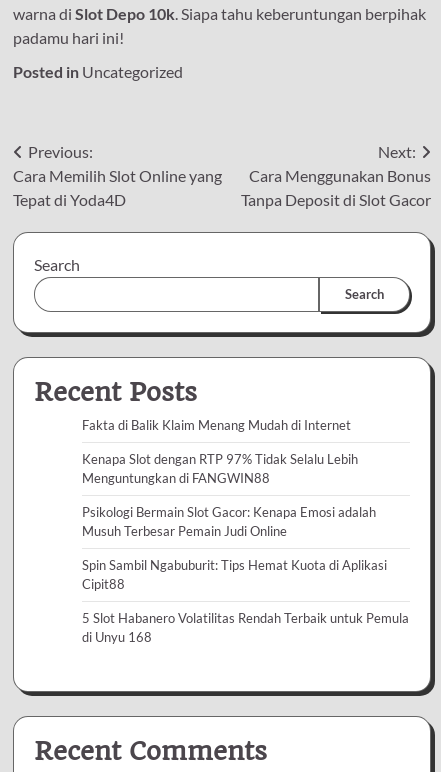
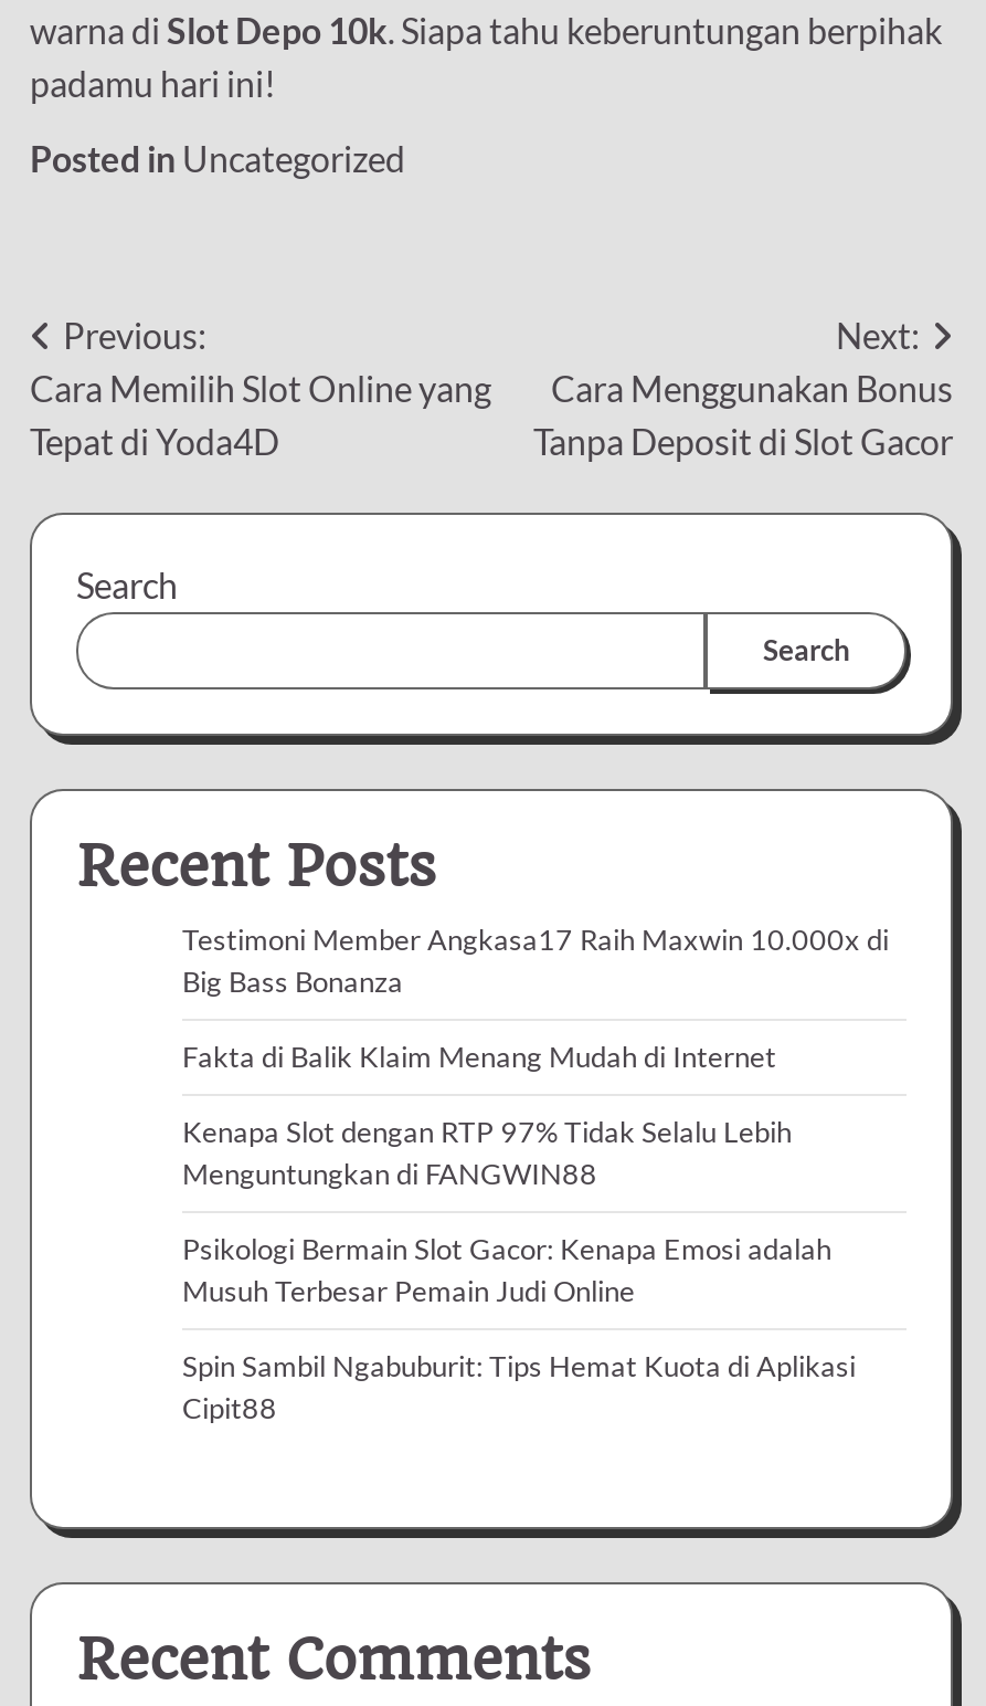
none -> [182,921,889,998] Testimoni Member Angkasa17 Raih Maxwin 10.000x di | Big Bass Bonanza
moved [82,417,387,592] -> [182,1038,856,1424]: Fakta di Balik Klaim Menang Mudah di Internet | Kenapa Slot dengan RTP 97% Tidak Selalu Lebih | Menguntungkan di FANGWIN88 | Psikologi Bermain Slot Gacor: Kenapa Emosi adalah | Musuh Terbesar Pemain Judi Online | Spin Sambil Ngabuburit: Tips Hemat Kuota di Aplikasi | Cipit88
[82,610,409,645] 5 Slot Habanero Volatilitas Rendah Terbaik untuk Pemula | di Unyu 168 -> none

